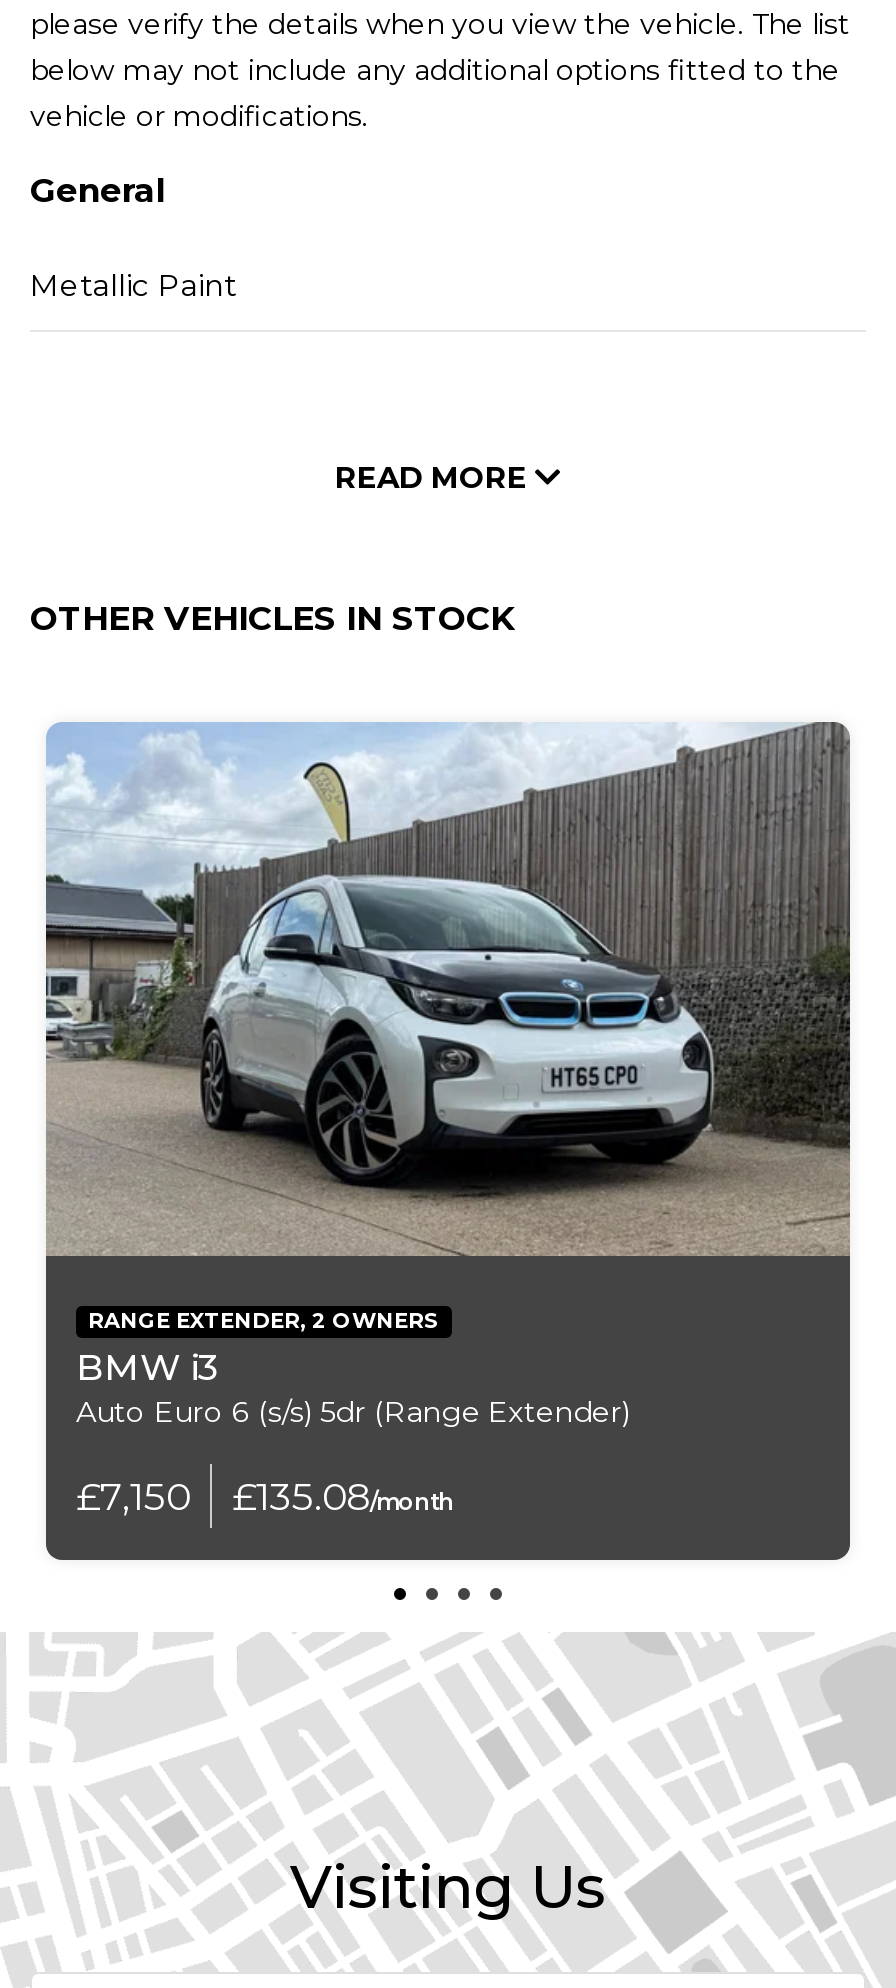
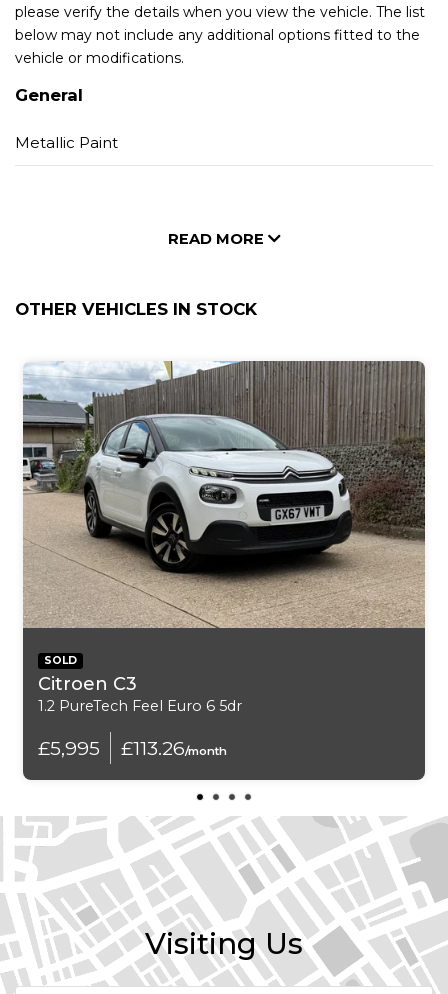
[46,722,850,1431] [image] | RANGE EXTENDER, 2 OWNERS | BMW i3 | Auto Euro 6 (s/s) 5dr (Range Extender) -> [22,360,425,715] [image] | SOLD | Citroen C3 | 1.2 PureTech Feel Euro 6 5dr
[76,1473,454,1521] £7,150 | £135.08/month -> [38,736,227,760] £5,995 | £113.26/month

